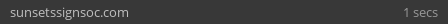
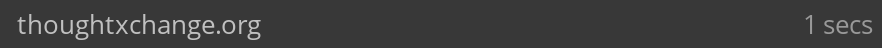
[10,3,129,21] sunsetssignsoc.com -> [17,5,261,41] thoughtxchange.org

